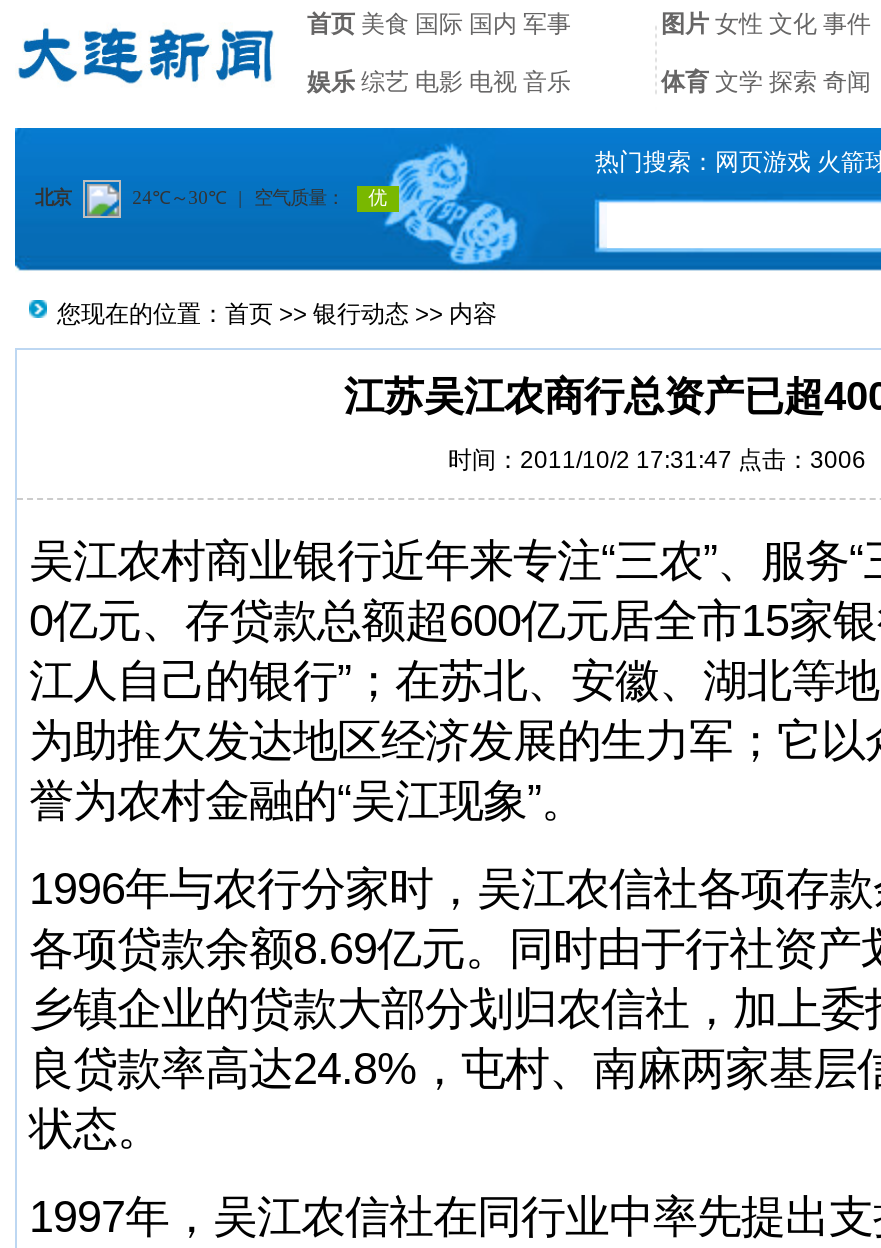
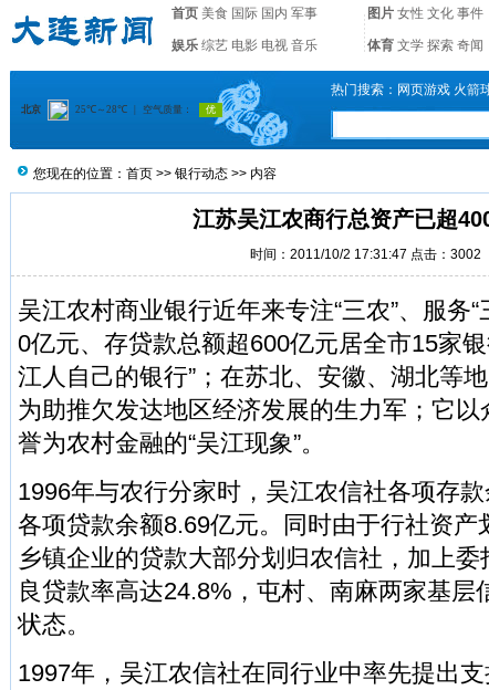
[448,446,866,474] 时间：2011/10/2 17:31:47 点击：3006 -> [249,247,481,262] 时间：2011/10/2 17:31:47 点击：3002

